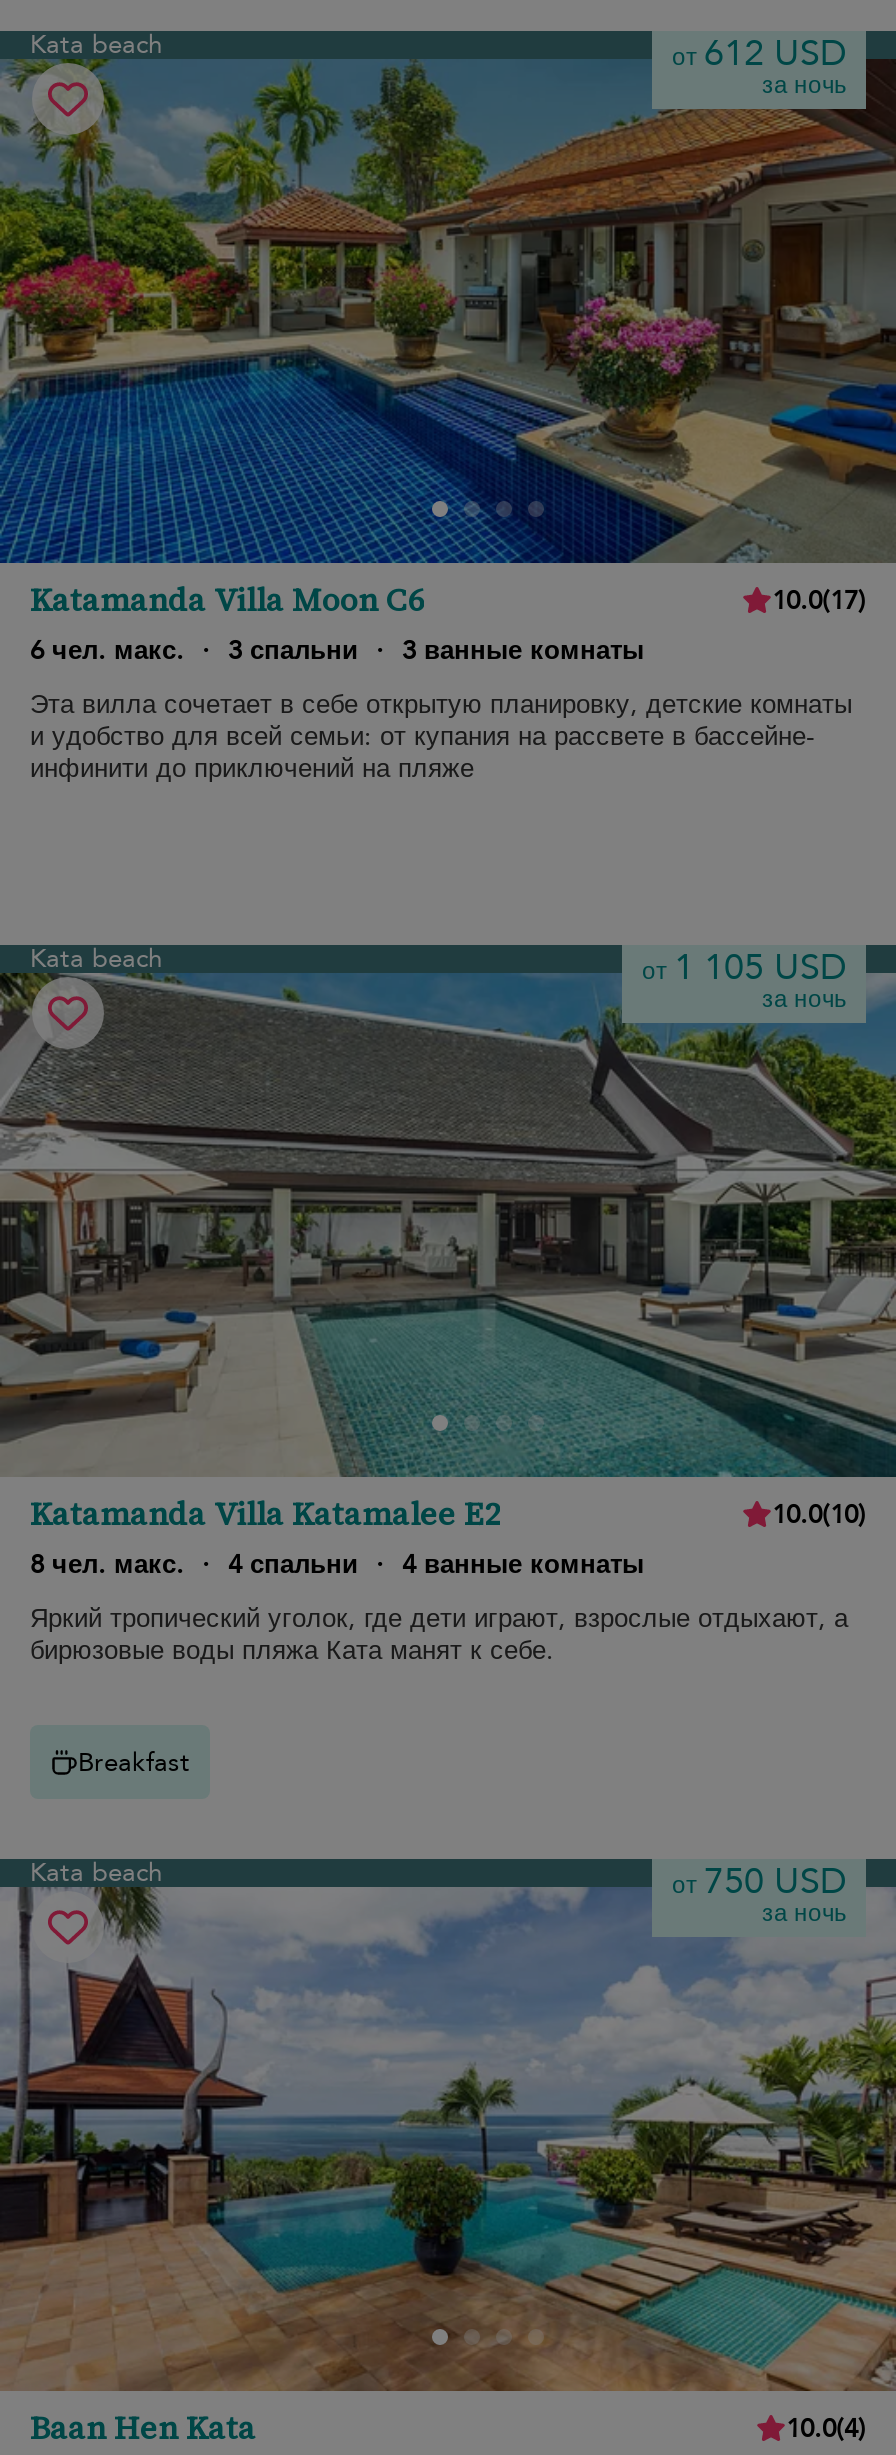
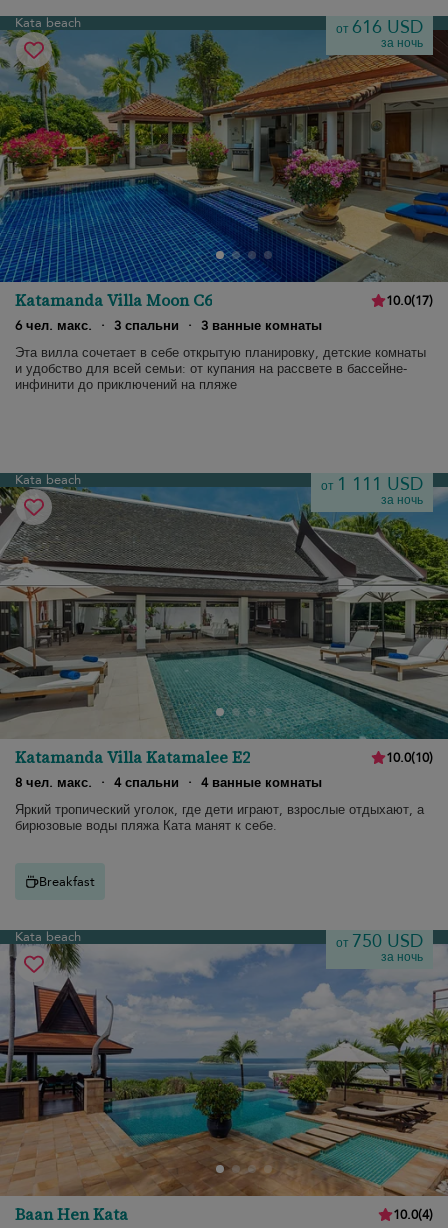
[672,29,846,79] от612 USD -> [336,15,423,40] от616 USD
[642,943,846,993] от 1 105 USD -> [321,472,423,497] от 1 111 USD

